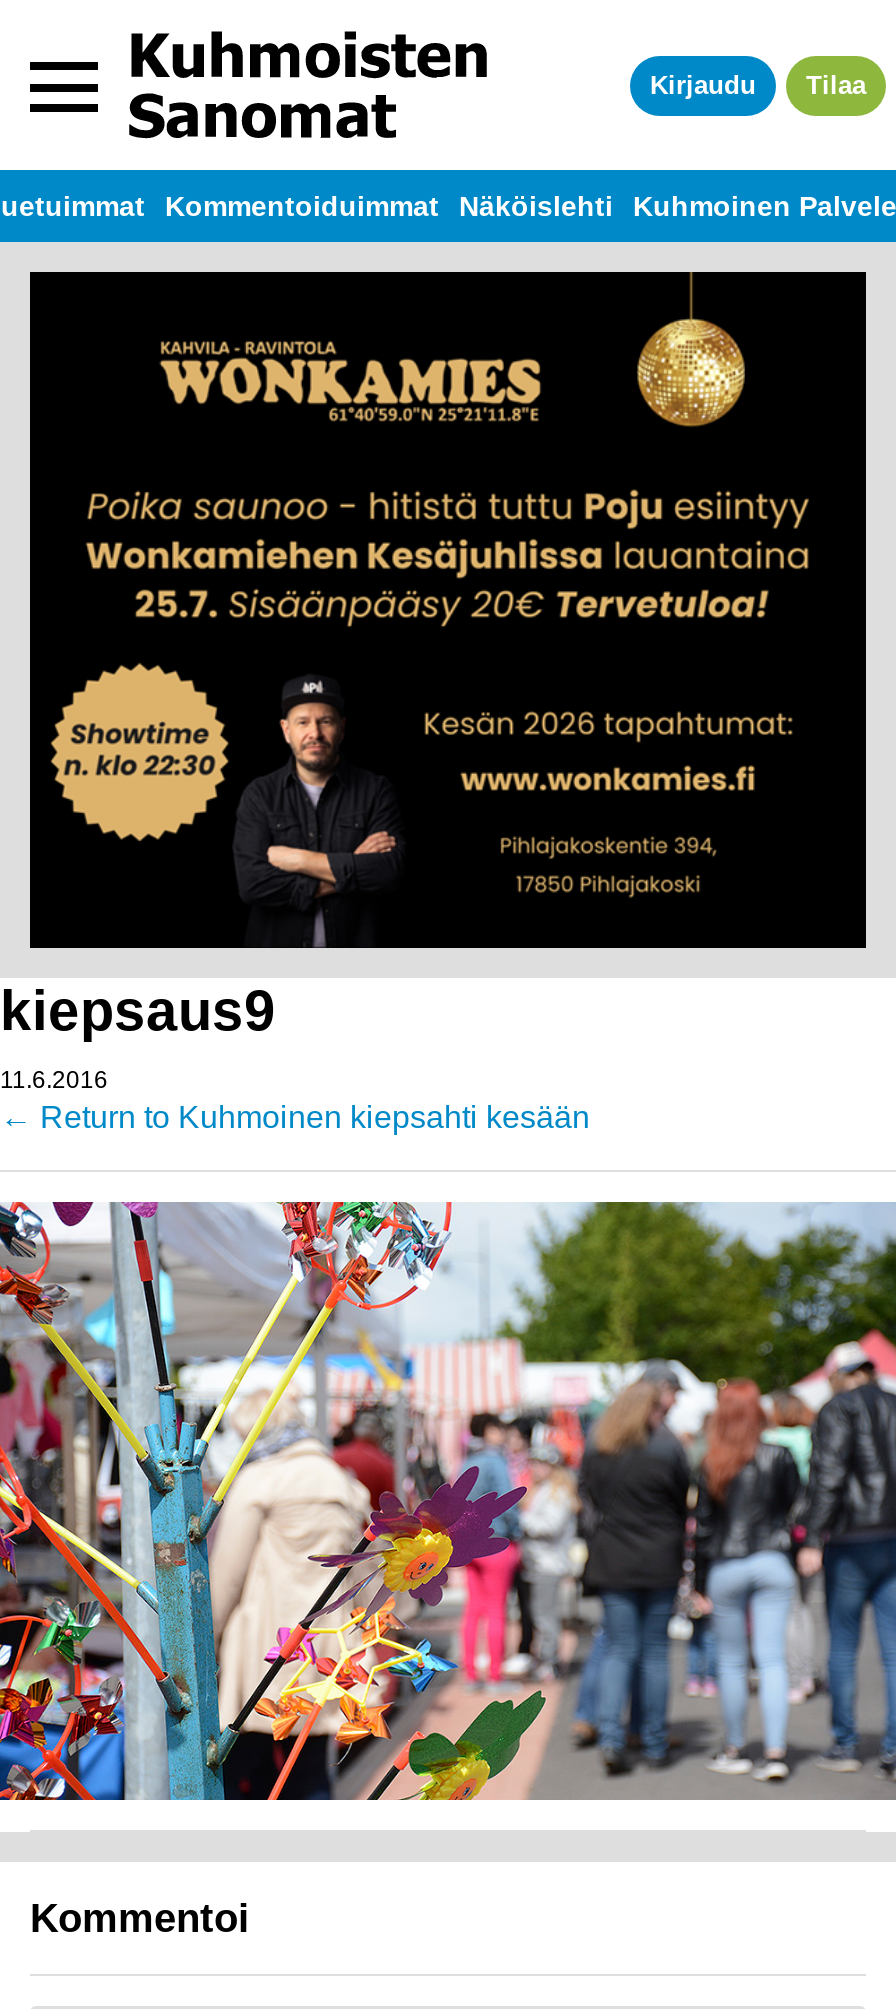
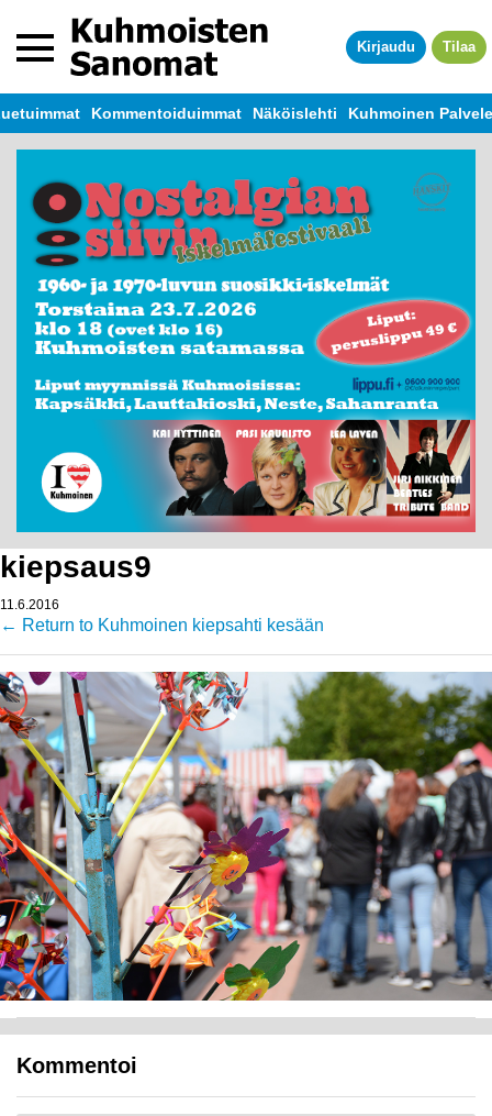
[28,270,868,950] [image] -> [15,148,477,533] [image]

